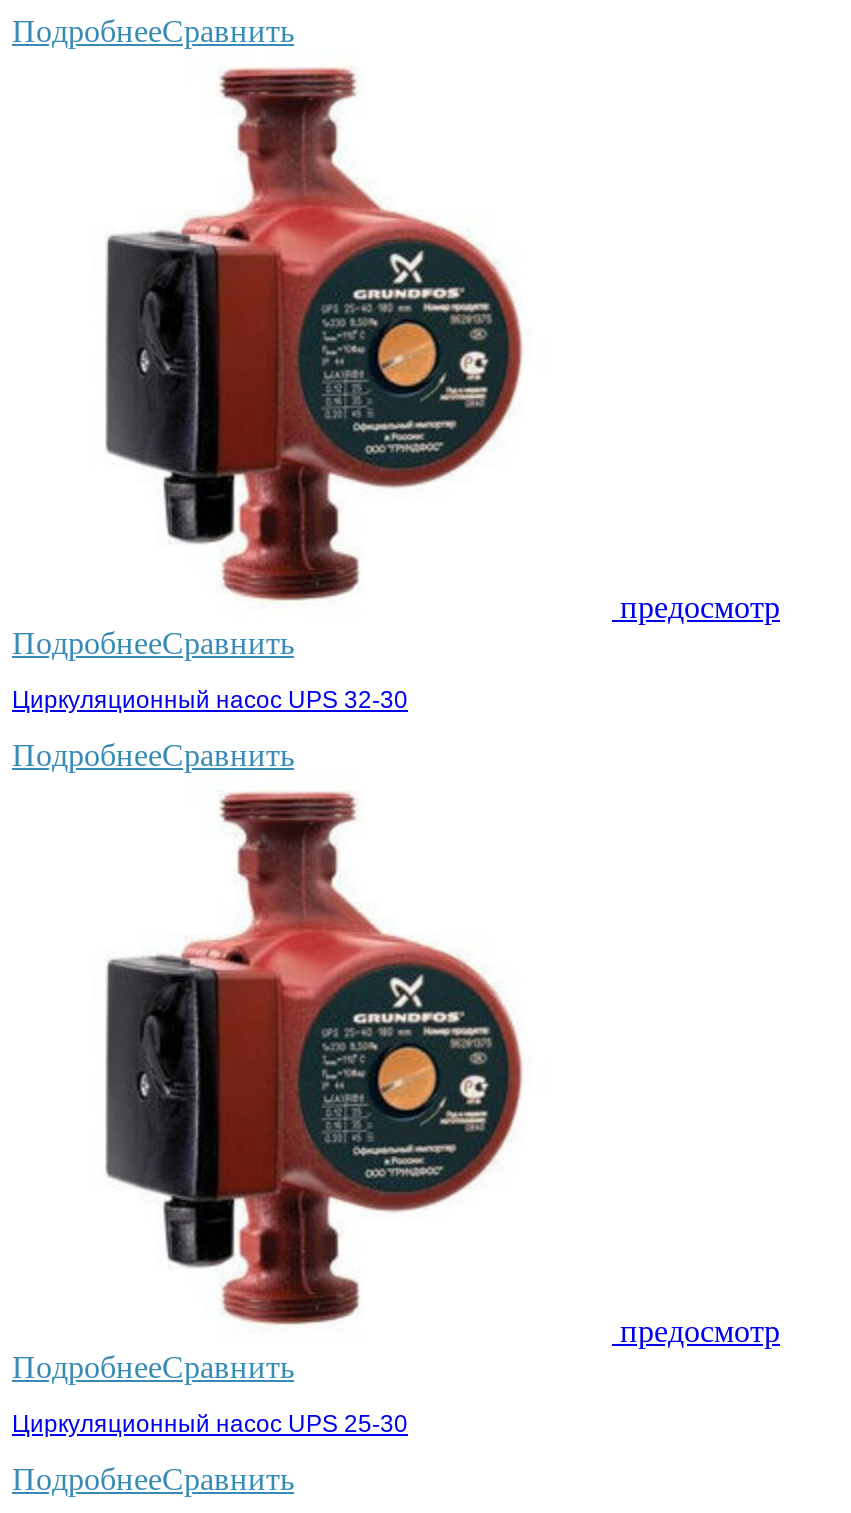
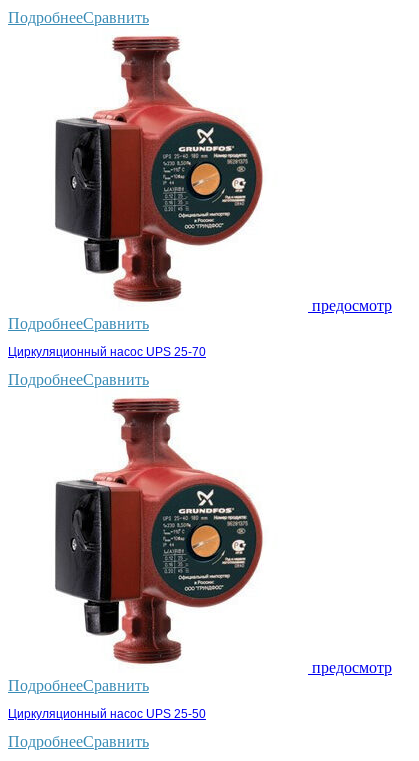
[12,686,408,714] Циркуляционный насос UPS 32-30 -> [8,345,206,359] Циркуляционный насос UPS 25-70
[12,1410,408,1438] Циркуляционный насос UPS 25-30 -> [8,707,206,721] Циркуляционный насос UPS 25-50

